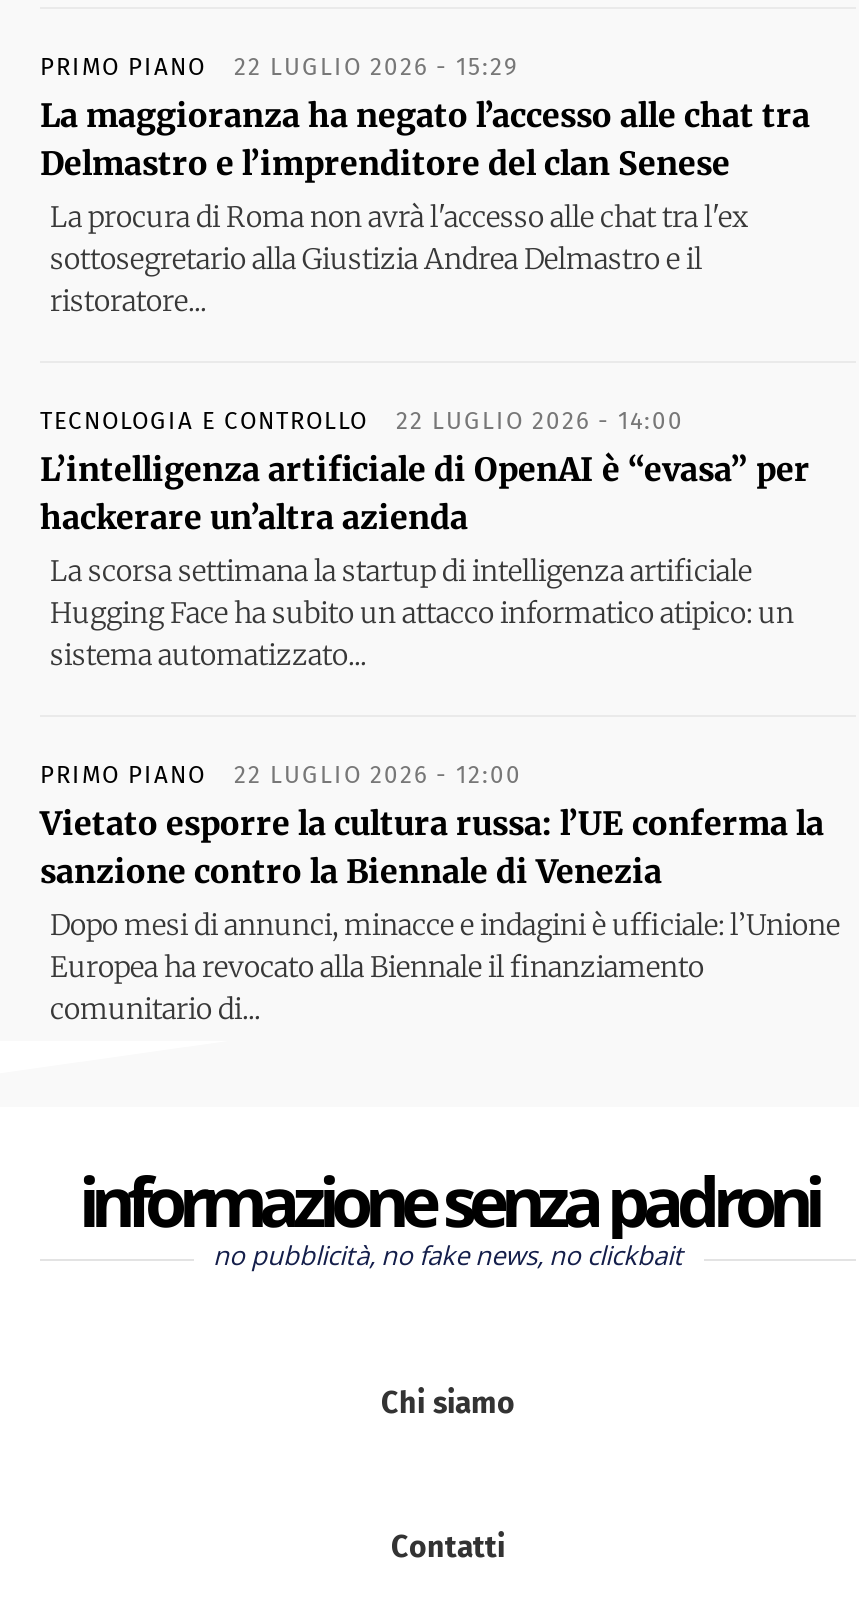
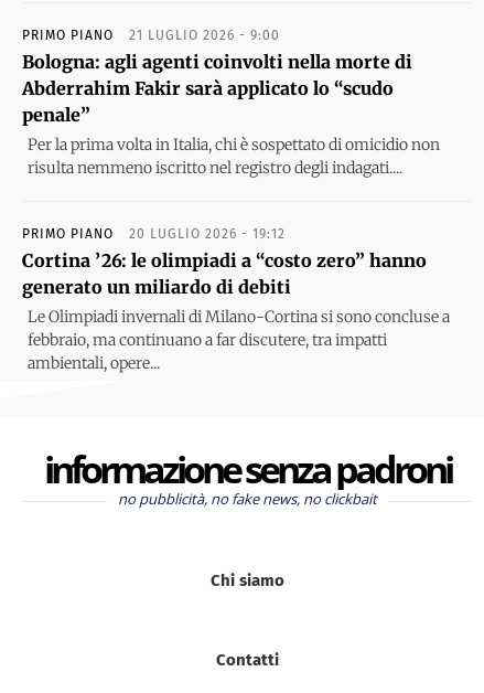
[40,54,810,674] 22 LUGLIO 2026 - 15:29 | La maggioranza ha negato l’accesso alle chat tra | Delmastro e l’imprenditore del clan Senese | La procura di Roma non avrà l'accesso alle chat tra l'ex | sottosegretario alla Giustizia Andrea Delmastro e il | ristoratore... | TECNOLOGIA E CONTROLLO | 22 LUGLIO 2026 - 14:00 | L’intelligenza artificiale di OpenAI è “evasa” per | hackerare un’altra azienda | La scorsa settimana la startup di intelligenza artificiale | Hugging Face ha subito un attacco informatico atipico: un | sistema automatizzato... -> [22,28,440,178] 21 LUGLIO 2026 - 9:00 | Bologna: agli agenti coinvolti nella morte di | Abderrahim Fakir sarà applicato lo “scudo | penale” | Per la prima volta in Italia, chi è sospettato di omicidio non | risulta nemmeno iscritto nel registro degli indagati....
[40,762,840,1028] 22 LUGLIO 2026 - 12:00 | Vietato esporre la cultura russa: l’UE conferma la | sanzione contro la Biennale di Venezia | Dopo mesi di annunci, minacce e indagini è ufficiale: l’Unione | Europea ha revocato alla Biennale il finanziamento | comunitario di... -> [22,227,450,373] 20 LUGLIO 2026 - 19:12 | Cortina ’26: le olimpiadi a “costo zero” hanno | generato un miliardo di debiti | Le Olimpiadi invernali di Milano-Cortina si sono concluse a | febbraio, ma continuano a far discutere, tra impatti | ambientali, opere...

